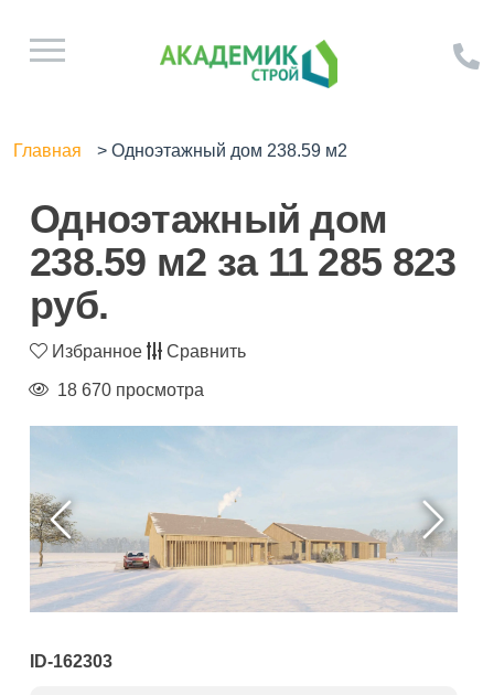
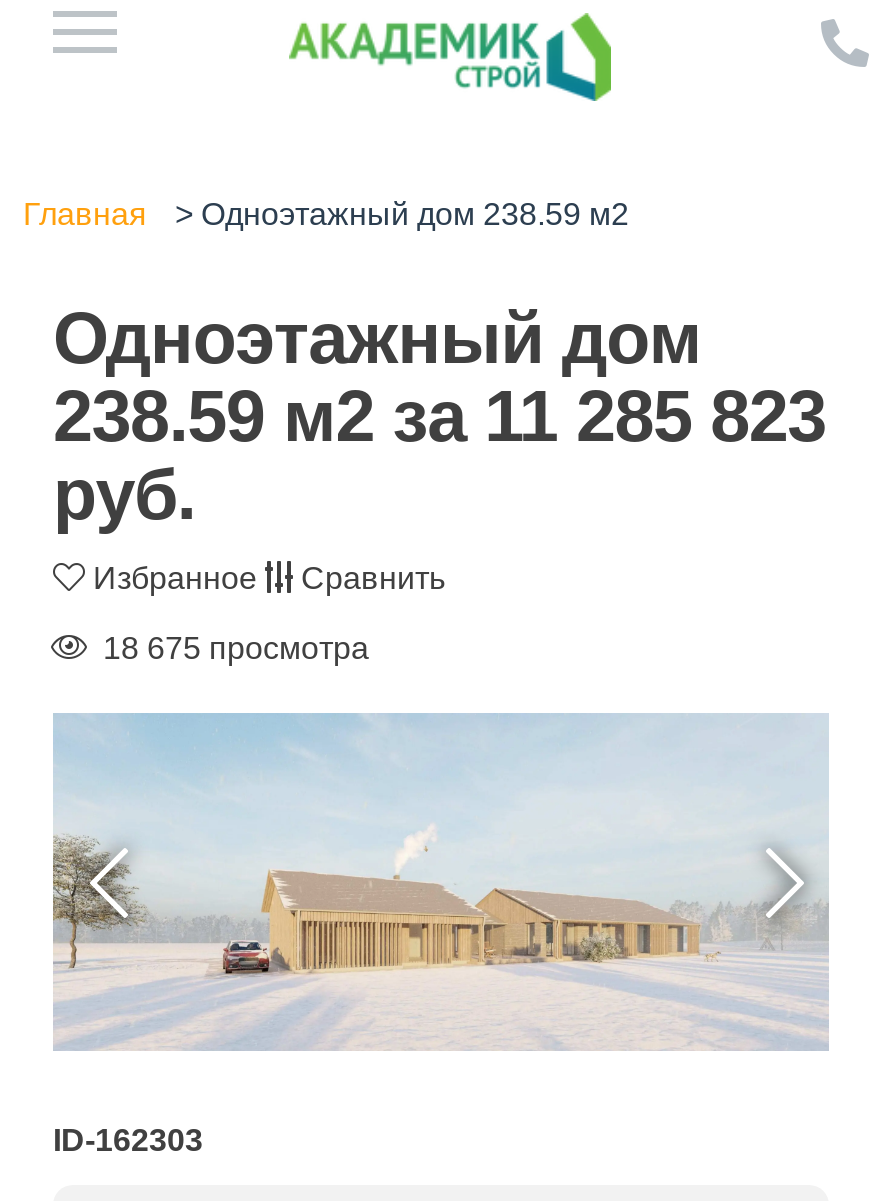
[57,381,204,399] 18 670 просмотра -> [103,631,369,665] 18 675 просмотра

